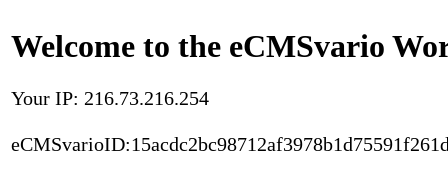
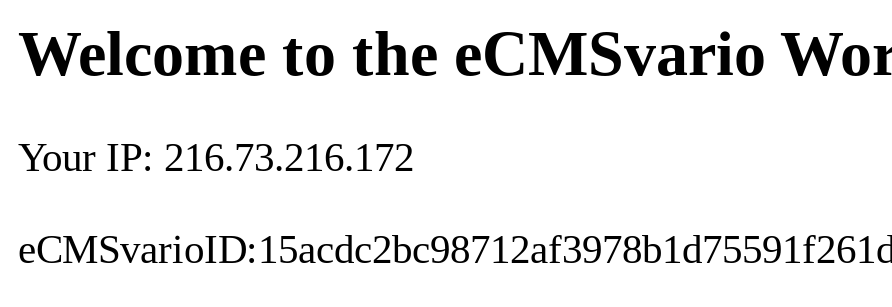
[11,87,209,109] Your IP: 216.73.216.254 -> [18,135,414,179] Your IP: 216.73.216.172

